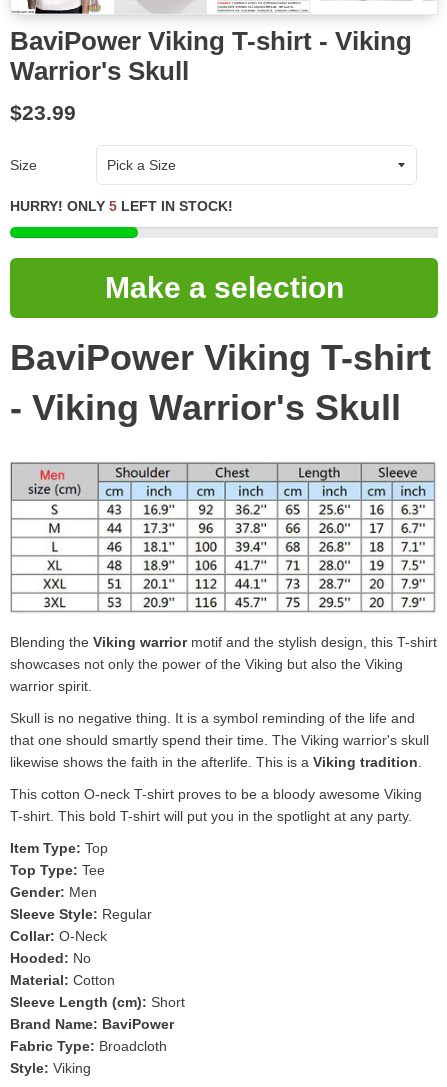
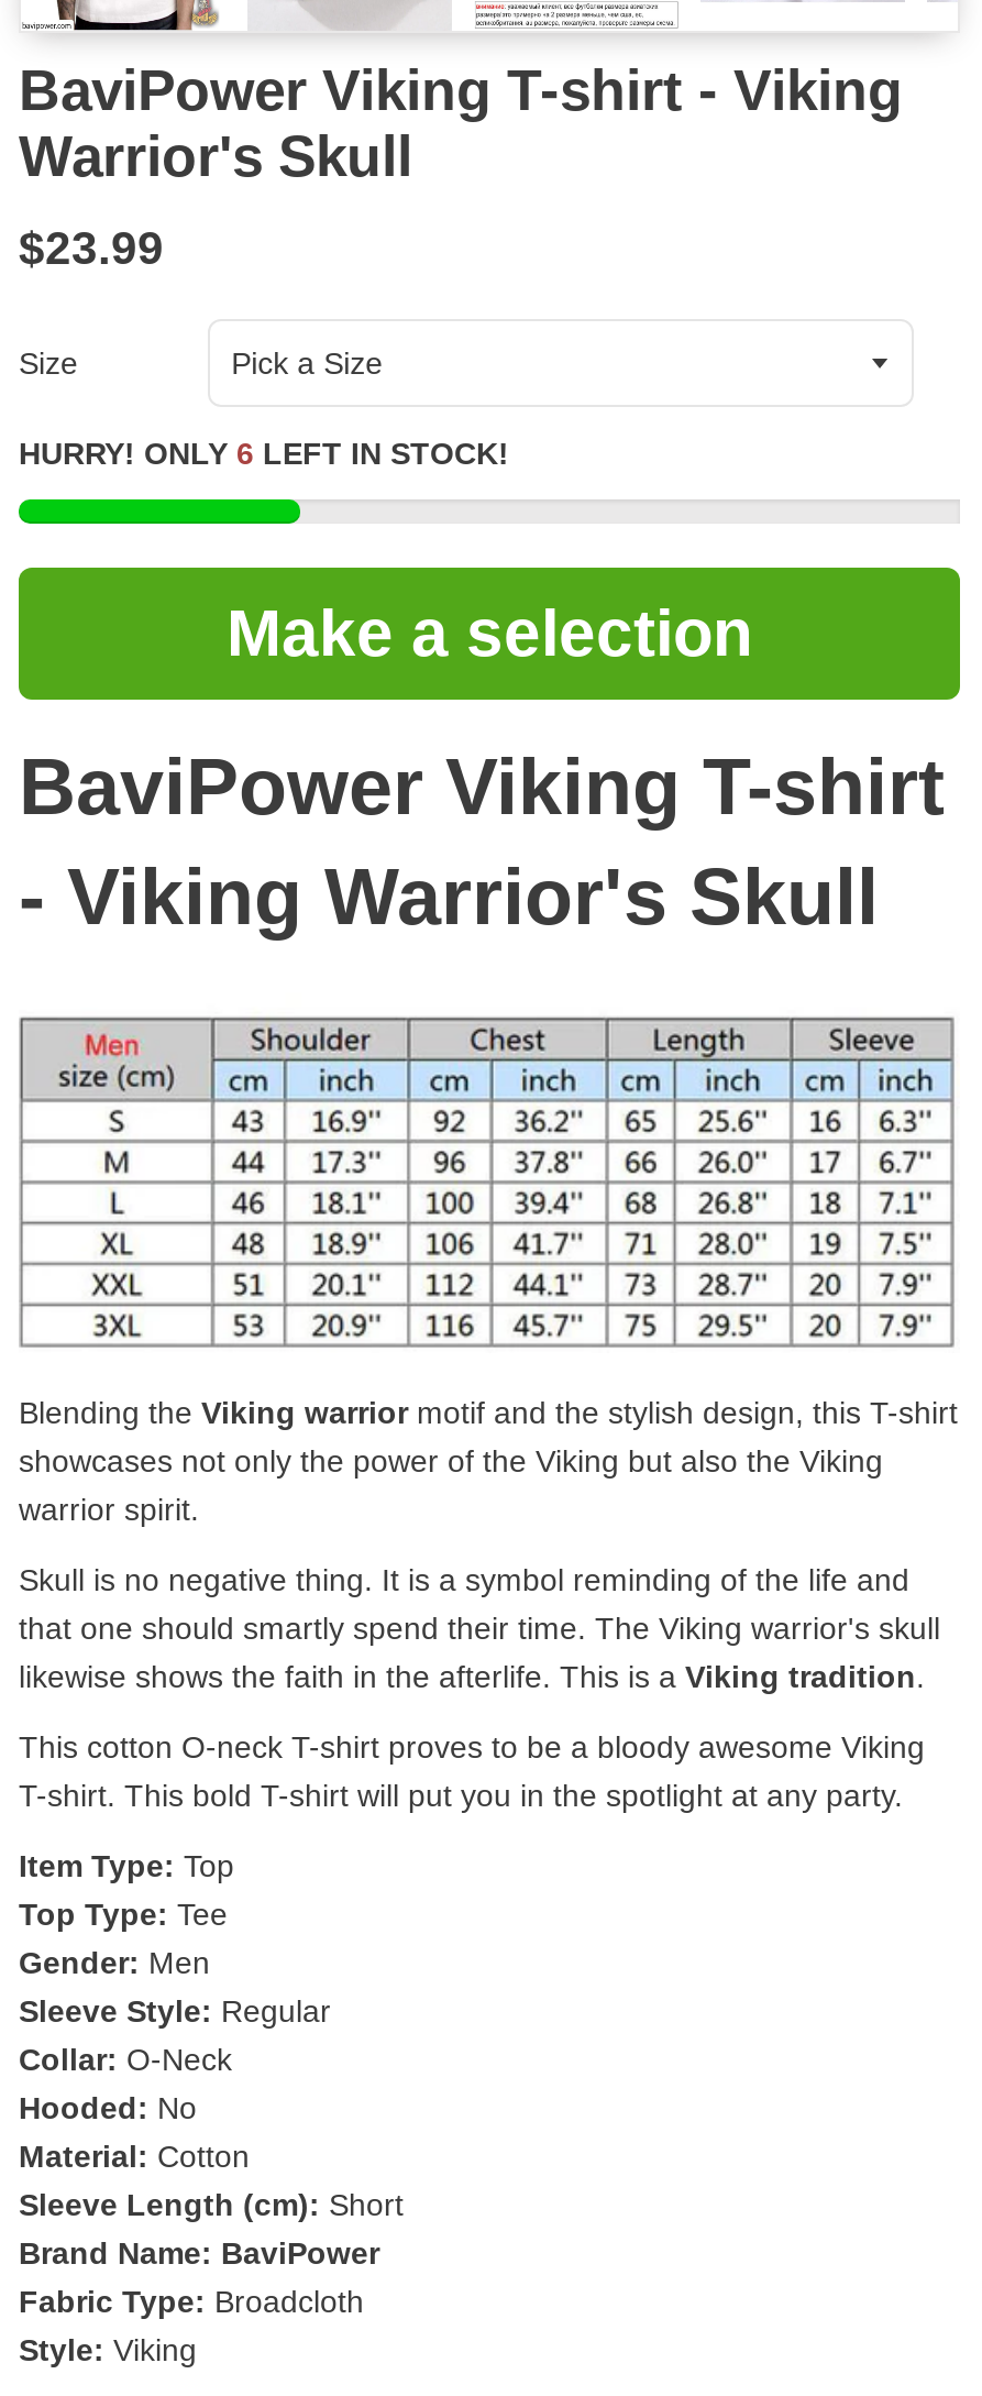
[10,198,233,214] HURRY! ONLY 5 LEFT IN STOCK! -> [19,436,509,471] HURRY! ONLY 6 LEFT IN STOCK!

